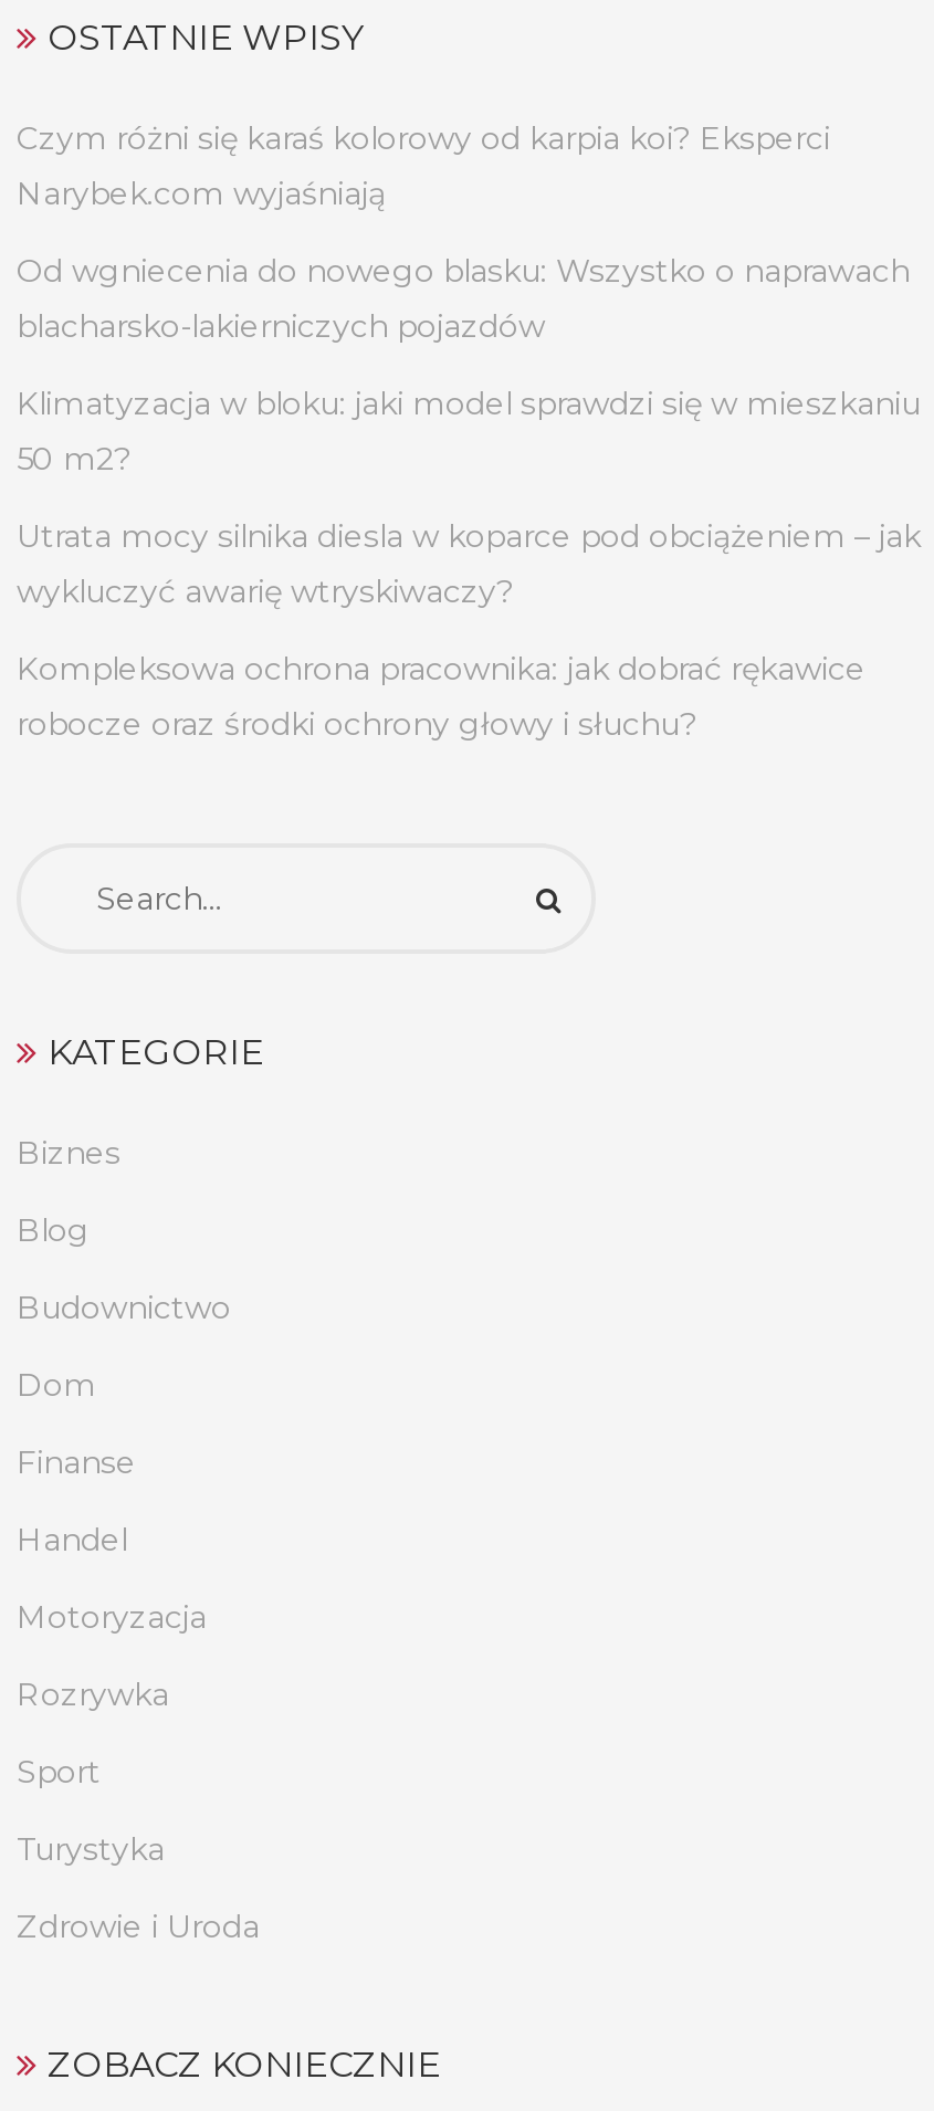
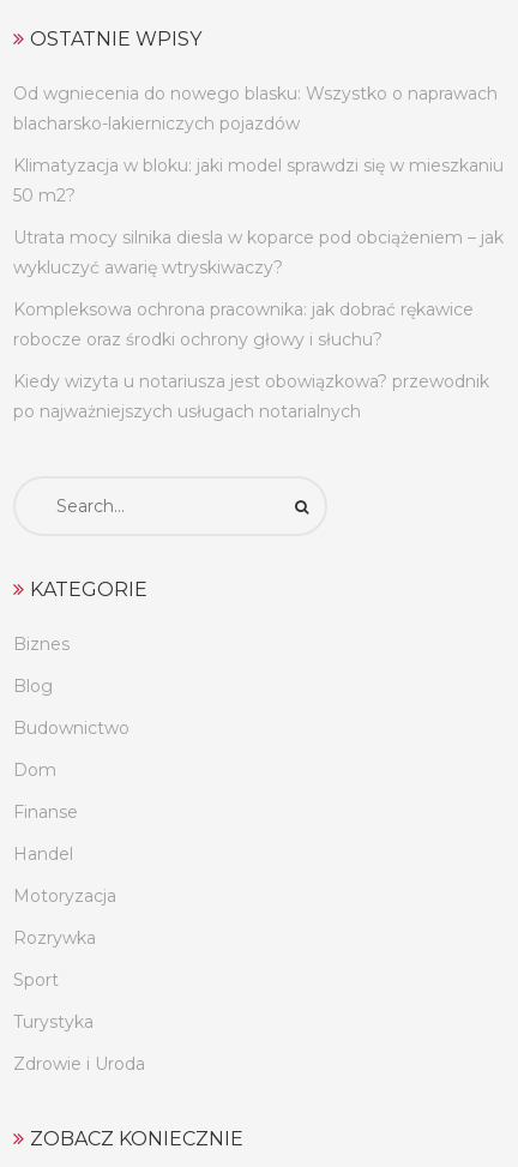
[17,117,830,212] Czym różni się karaś kolorowy od karpia koi? Eksperci | Narybek.com wyjaśniają -> none
moved [17,250,921,743] -> [13,82,504,350]: Od wgniecenia do nowego blasku: Wszystko o naprawach | blacharsko-lakierniczych pojazdów | Klimatyzacja w bloku: jaki model sprawdzi się w mieszkaniu | 50 m2? | Utrata mocy silnika diesla w koparce pod obciążeniem – jak | wykluczyć awarię wtryskiwaczy? | Kompleksowa ochrona pracownika: jak dobrać rękawice | robocze oraz środki ochrony głowy i słuchu?
none -> [13,370,489,422] Kiedy wizyta u notariusza jest obowiązkowa? przewodnik | po najważniejszych usługach notarialnych

